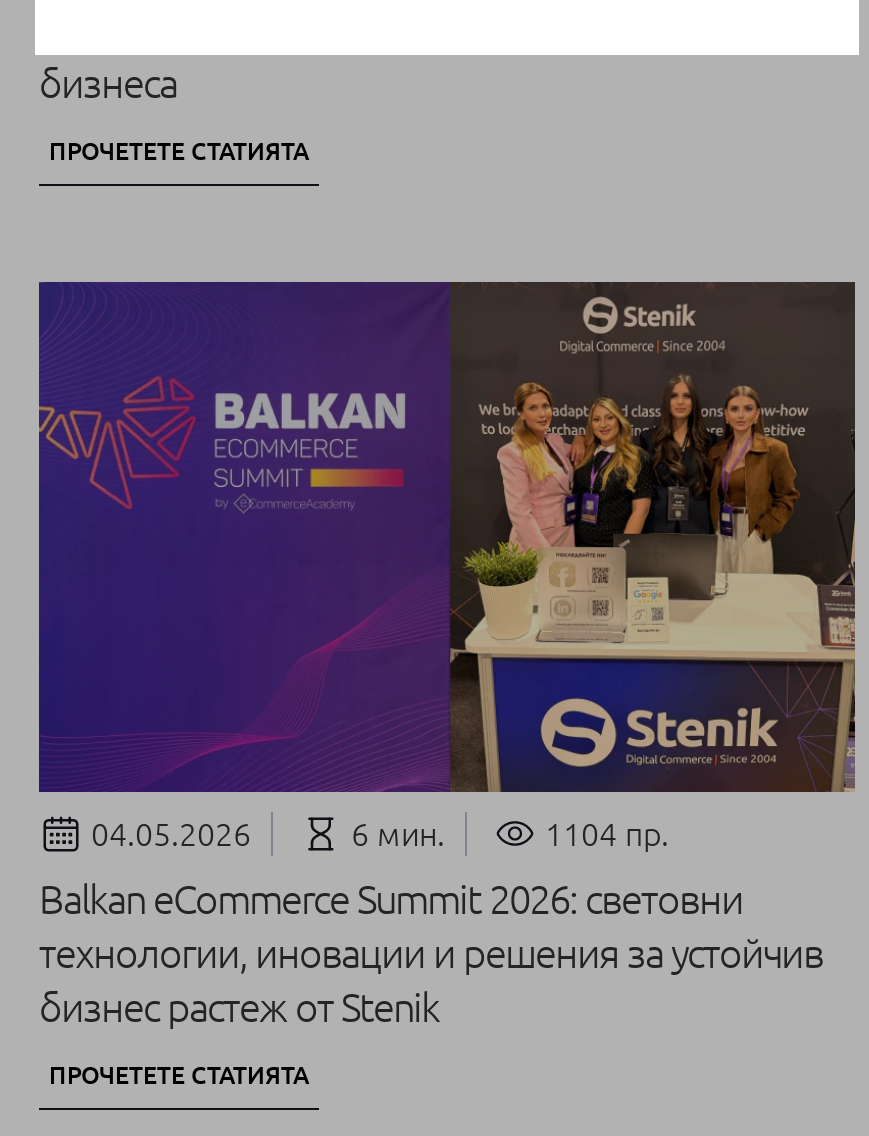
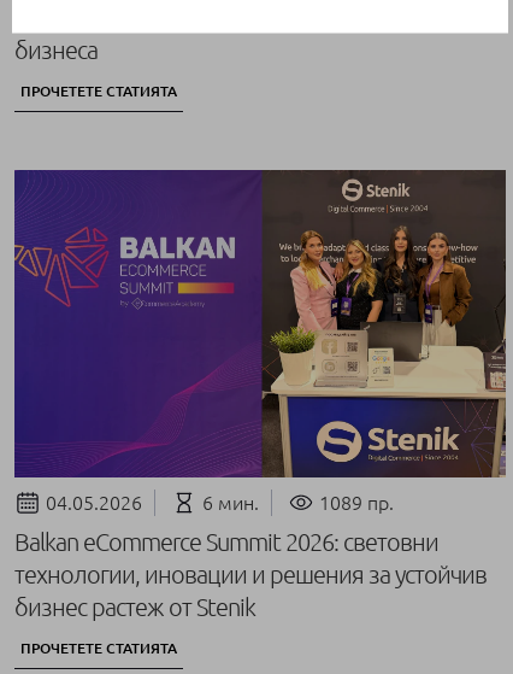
[537,816,669,852] 1104 пр. -> [314,492,394,514] 1089 пр.

